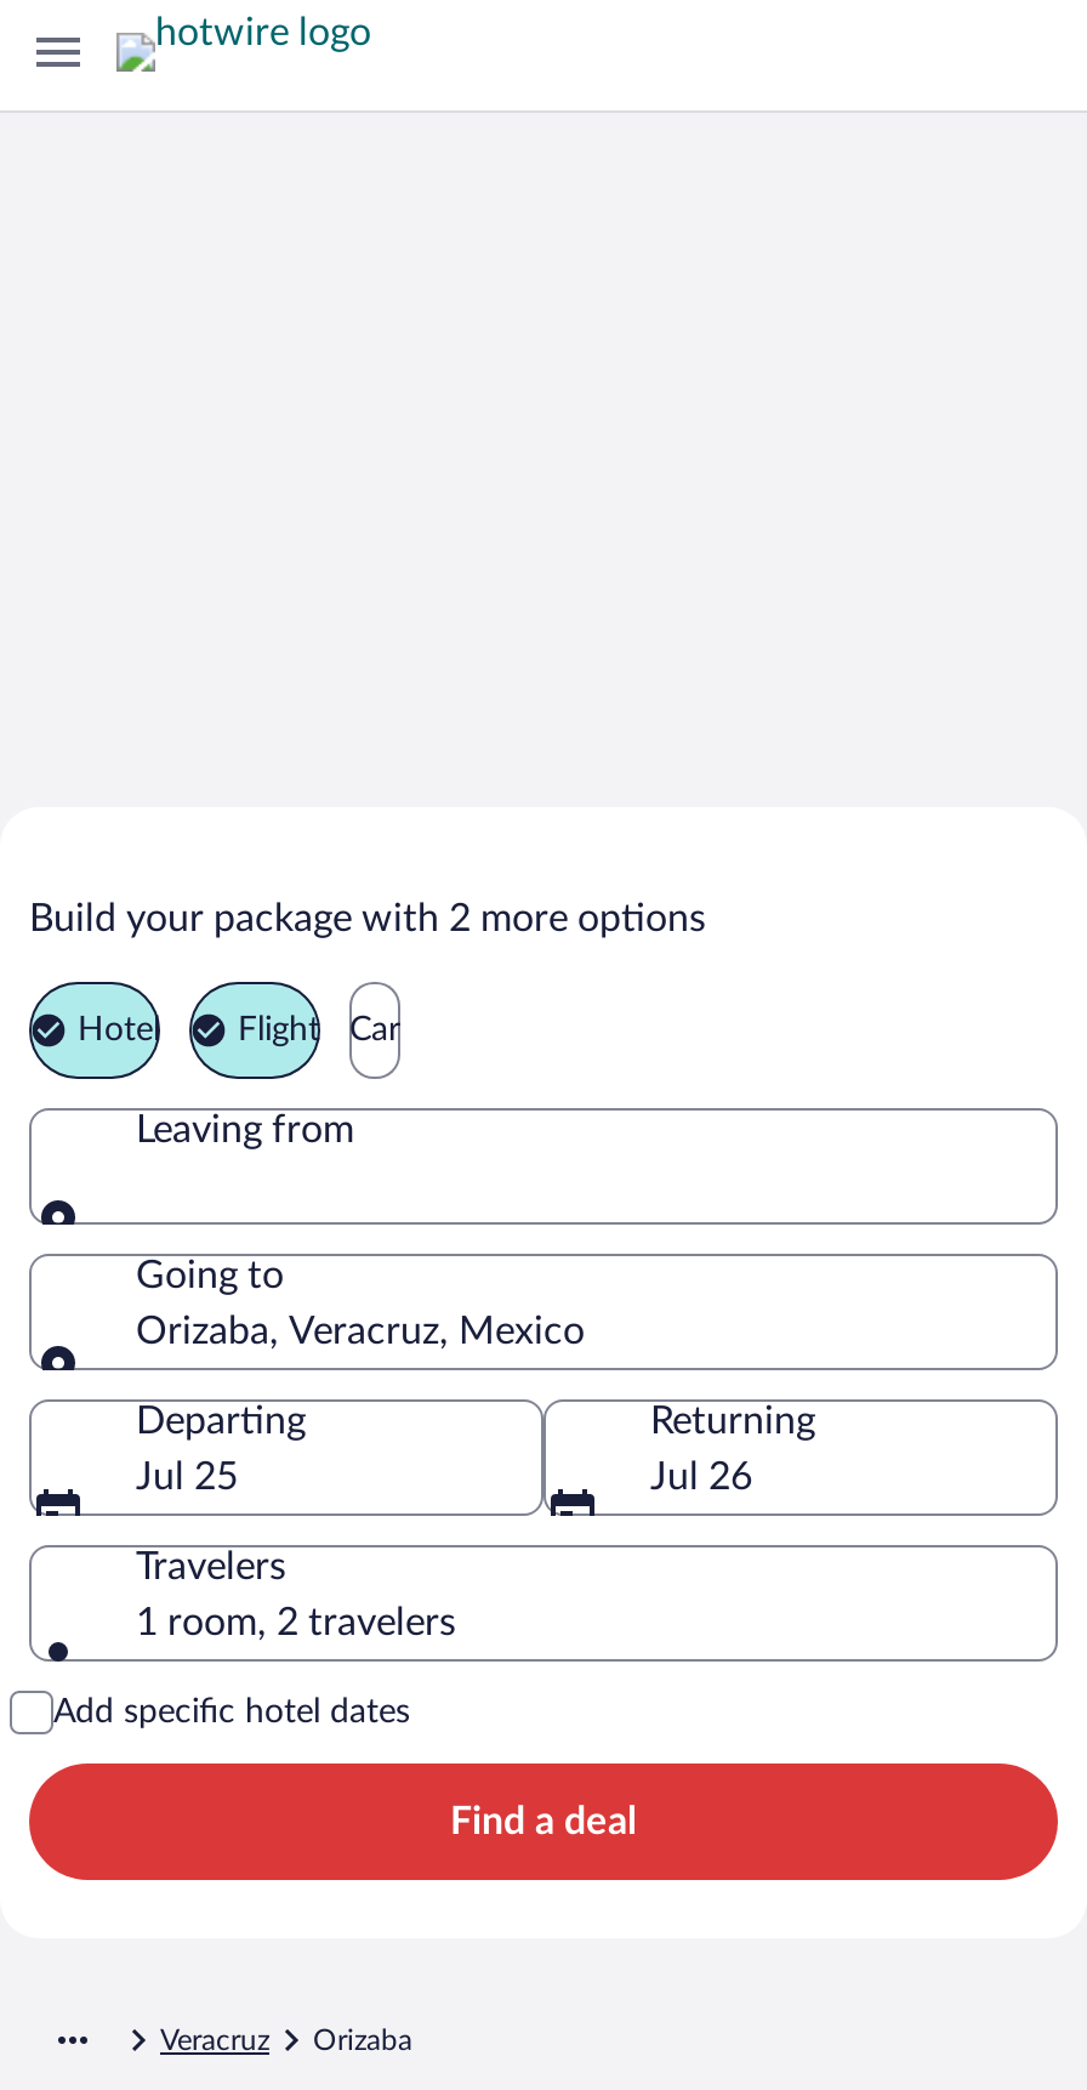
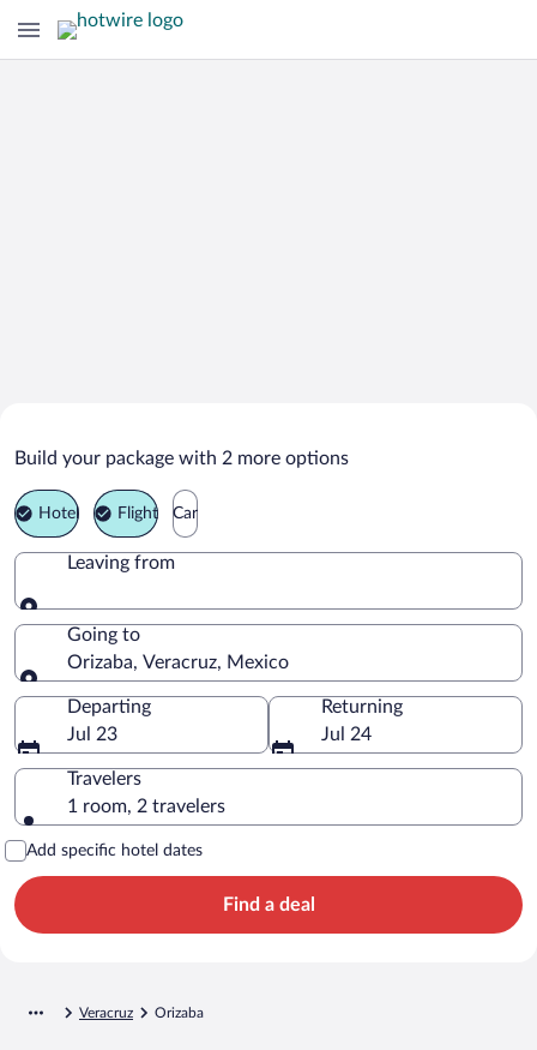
[136,1457,238,1496] Jul 25 -> [67,724,117,744] Jul 23
[650,1457,752,1496] Jul 26 -> [321,724,372,744] Jul 24

